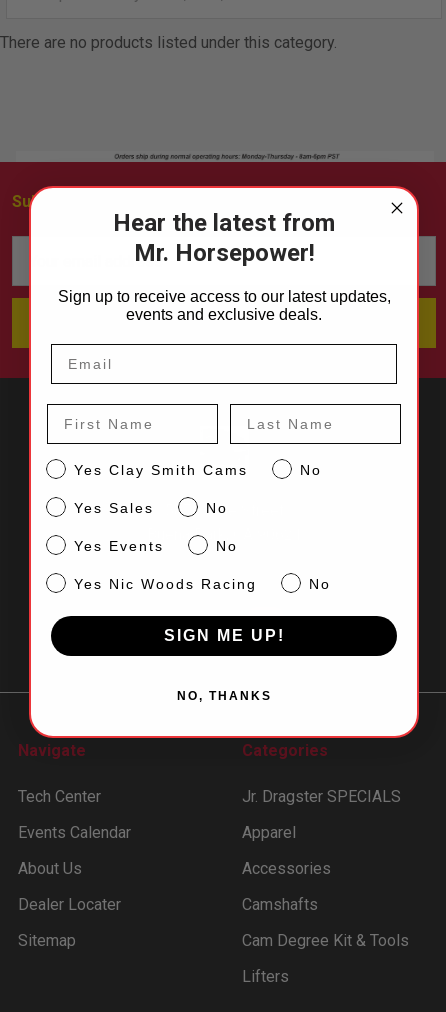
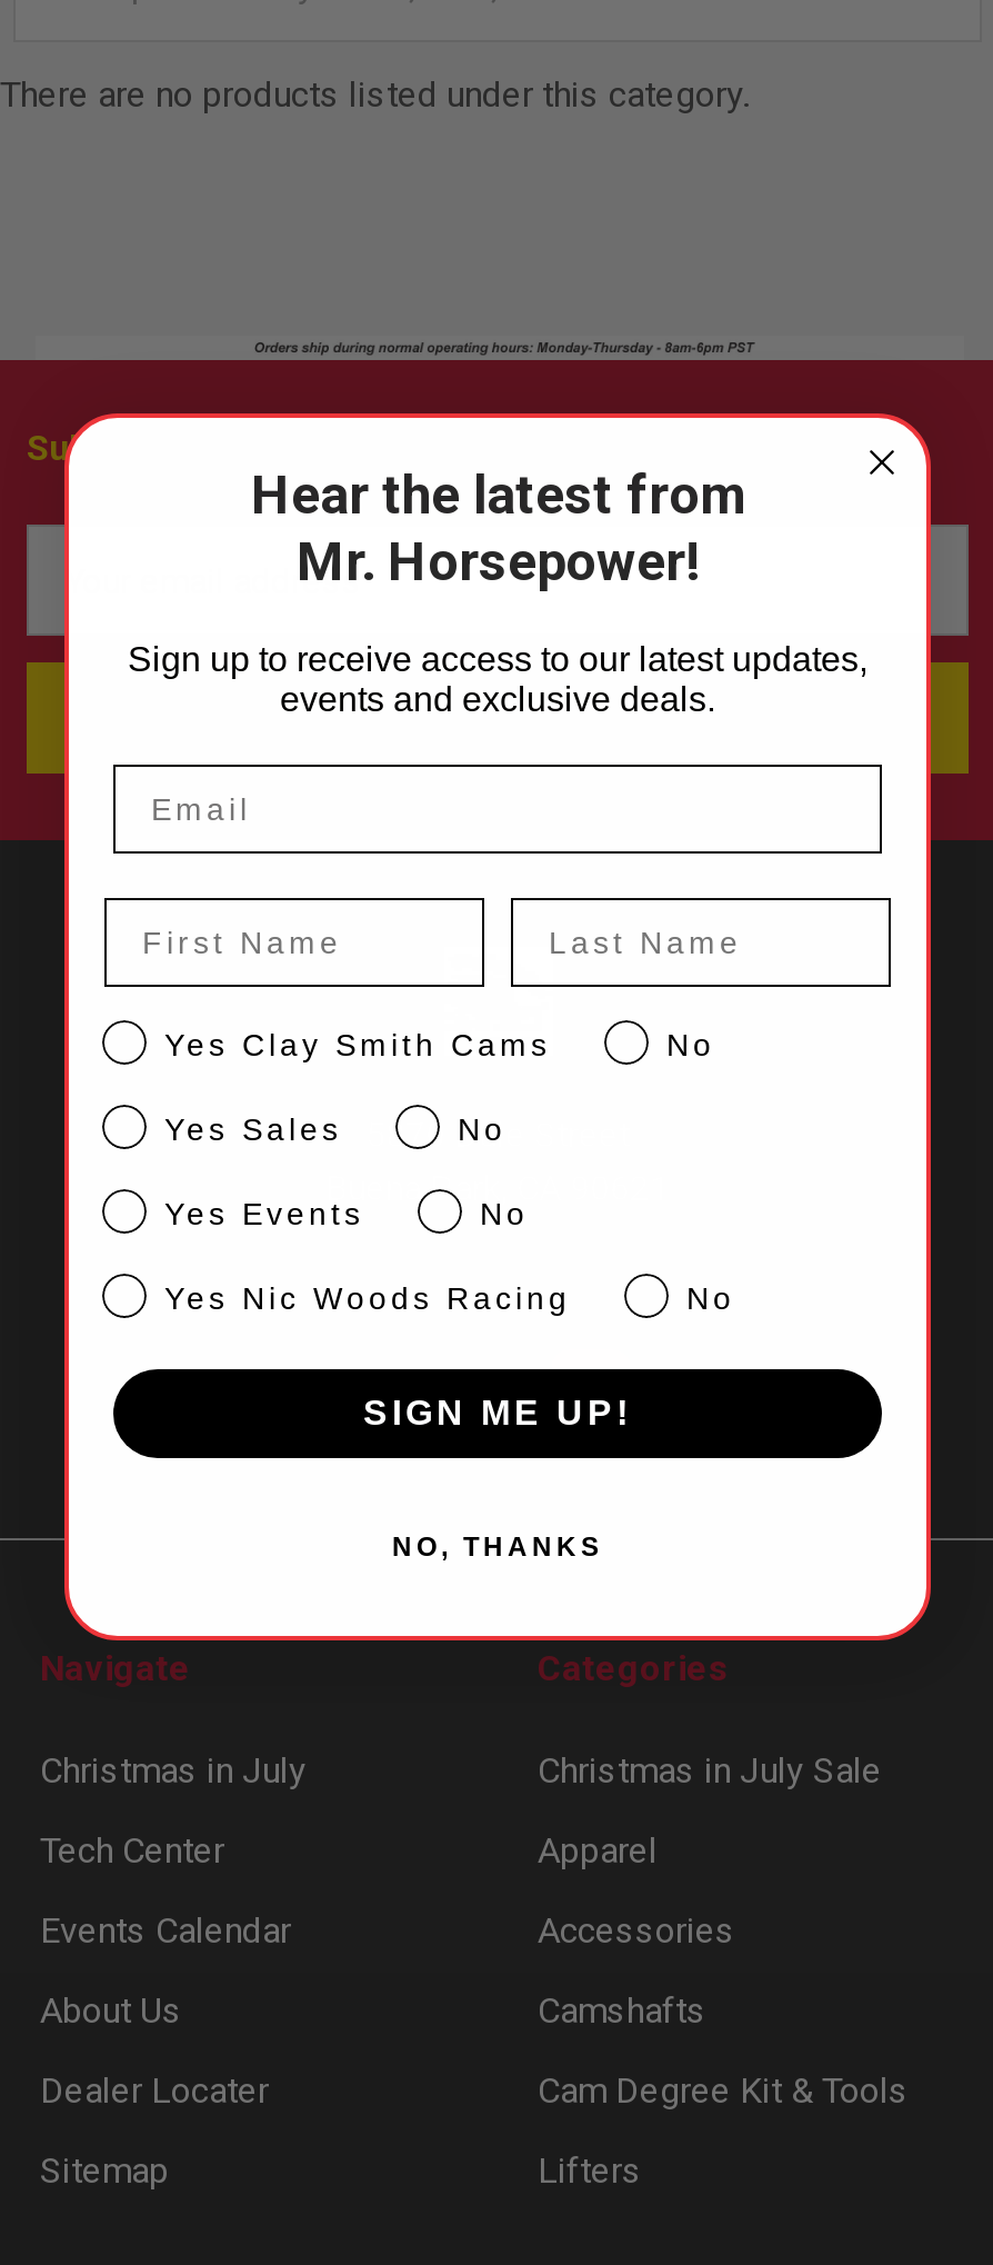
none -> [40,1750,307,1792] Christmas in July
moved [18,787,131,950] -> [40,1830,291,2192]: Tech Center | Events Calendar | About Us | Dealer Locater | Sitemap
[242,787,401,806] Jr. Dragster SPECIALS -> [538,1750,882,1792] Christmas in July Sale

